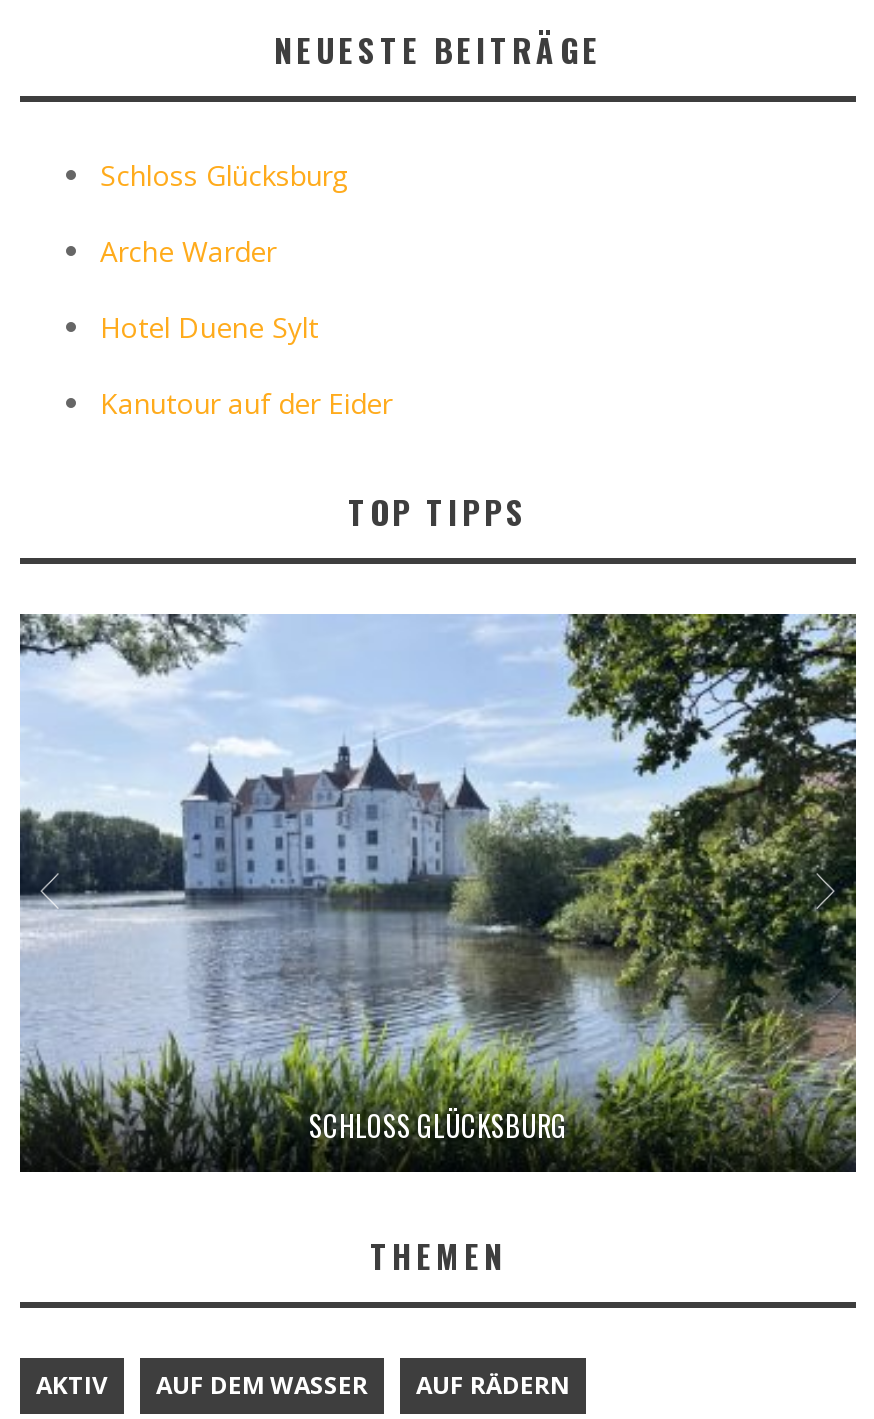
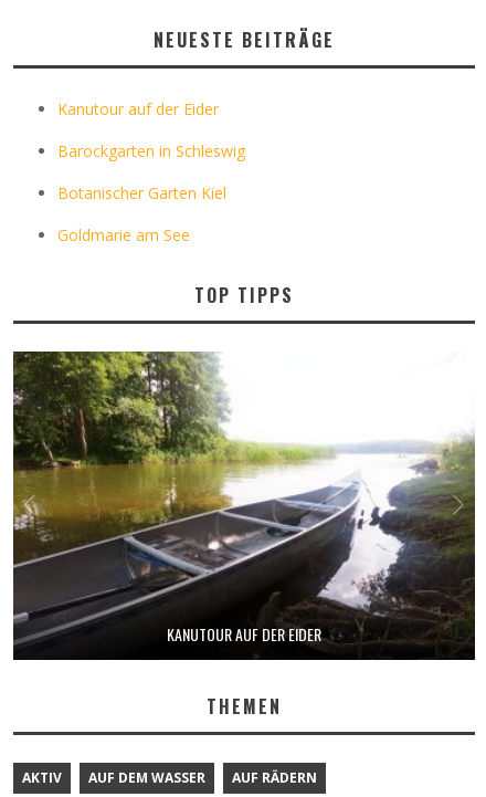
[100,156,348,346] Schloss Glücksburg | Arche Warder | Hotel Duene Sylt -> none
moved [100,384,392,422] -> [57,98,219,119]: Kanutour auf der Eider
none -> [57,140,245,245] Barockgarten in Schleswig | Botanischer Garten Kiel | Goldmarie am See
[18,612,858,1172] [image] | SCHLOSS GLÜCKSBURG -> [12,350,476,660] [image] | KANUTOUR AUF DER EIDER

